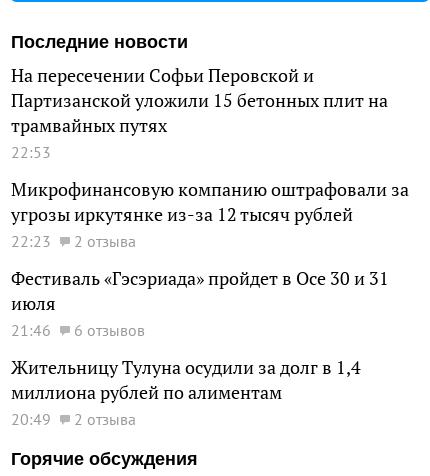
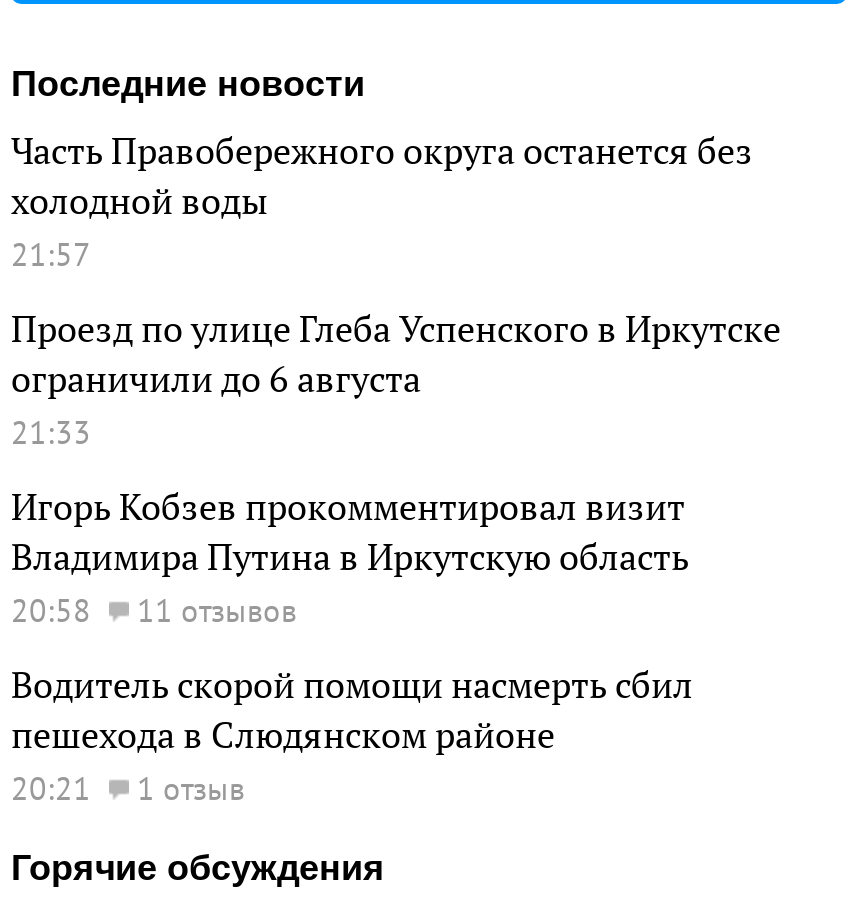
[11,63,388,161] На пересечении Софьи Перовской и | Партизанской уложили 15 бетонных плит на | трамвайных путях | 22:53 -> [11,127,753,273] Часть Правобережного округа останется без | холодной воды | 21:57
[11,177,409,250] Микрофинансовую компанию оштрафовали за | угрозы иркутянке из-за 12 тысяч рублей | 22:23 | 2 отзыва -> [11,305,781,451] Проезд по улице Глеба Успенского в Иркутске | ограничили до 6 августа | 21:33
[11,266,389,339] Фестиваль «Гэсэриада» пройдет в Осе 30 и 31 | июля | 21:46 | 6 отзывов -> [11,483,689,629] Игорь Кобзев прокомментировал визит | Владимира Путина в Иркутскую область | 20:58 | 11 отзывов
[11,355,361,428] Жительницу Тулуна осудили за долг в 1,4 | миллиона рублей по алиментам | 20:49 | 2 отзыва -> [11,661,693,807] Водитель скорой помощи насмерть сбил | пешехода в Слюдянском районе | 20:21 | 1 отзыв

